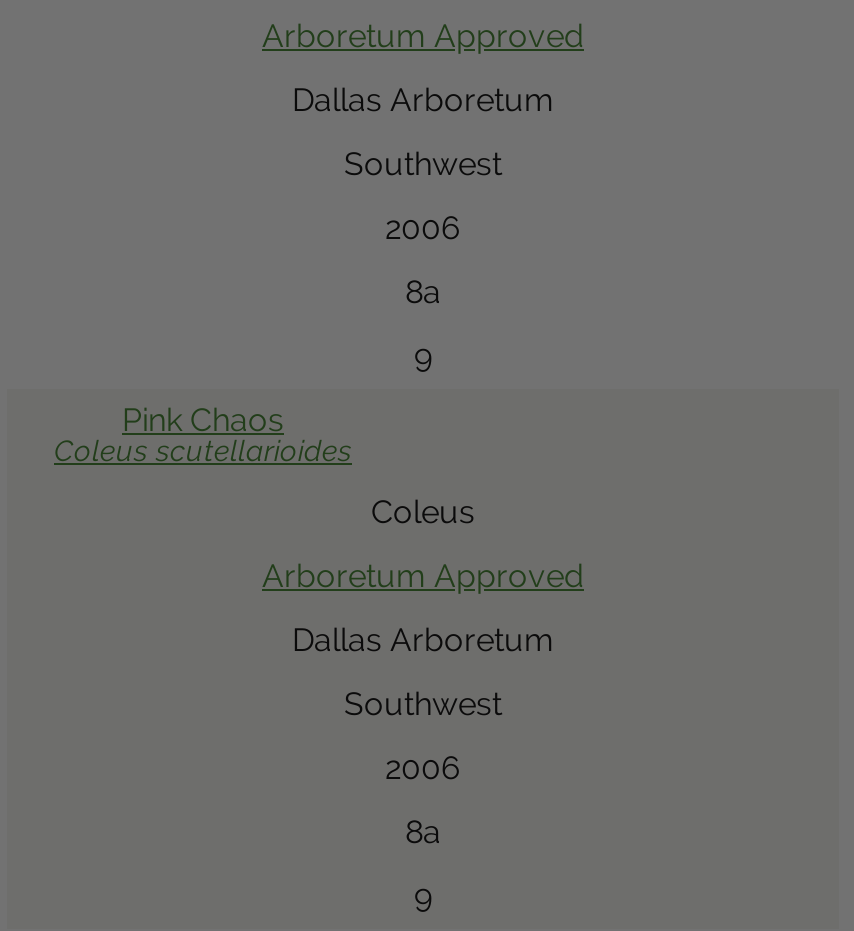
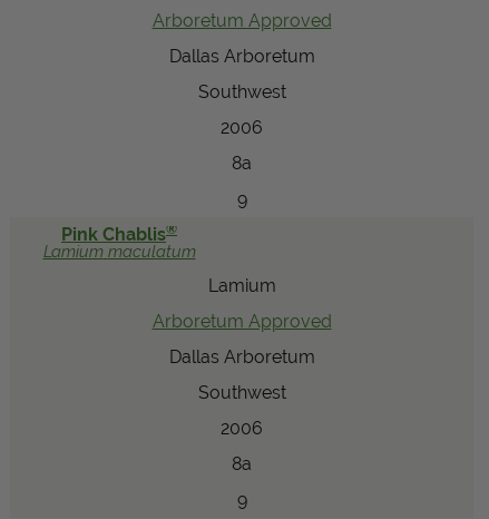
[54,402,352,468] Pink Chaos | Coleus scutellarioides -> [43,222,195,261] Pink Chablis® | Lamium maculatum
[371,494,475,532] Coleus -> [208,275,276,297] Lamium

